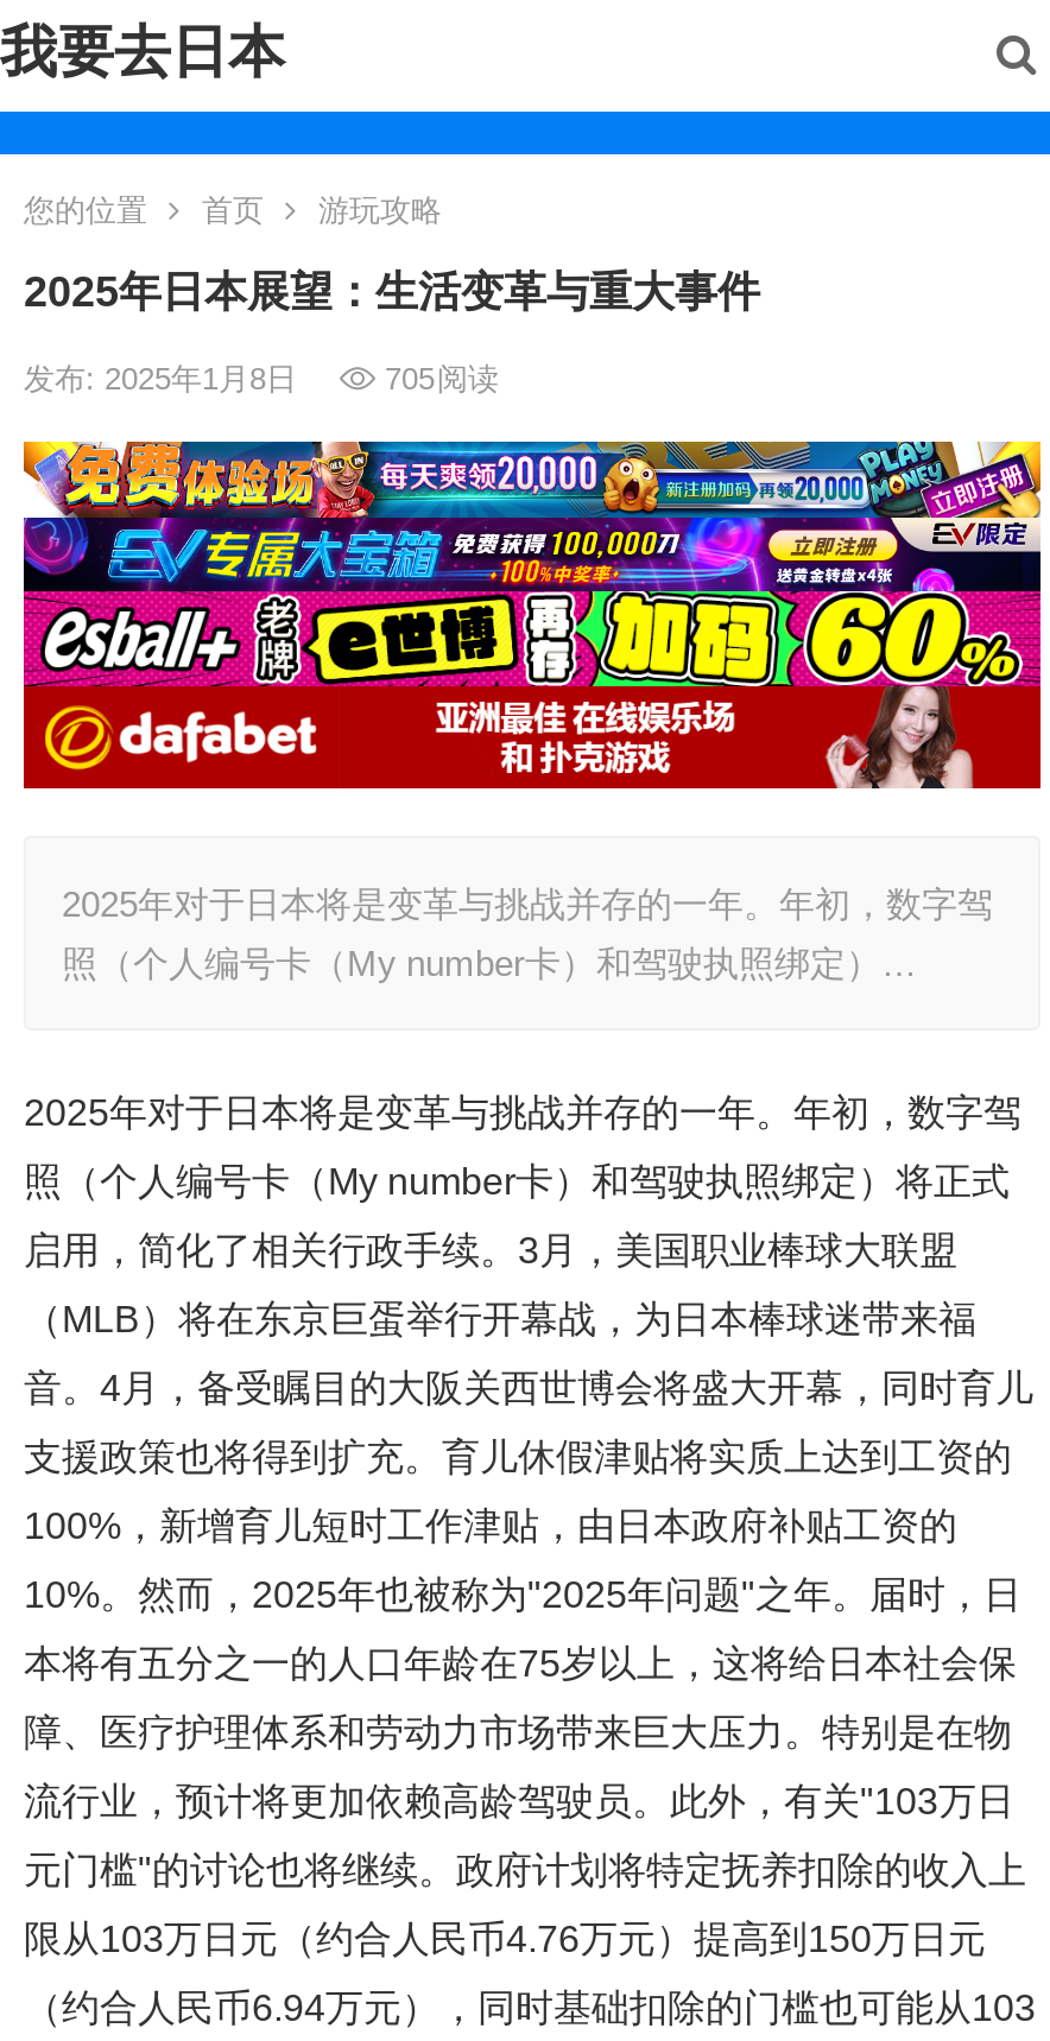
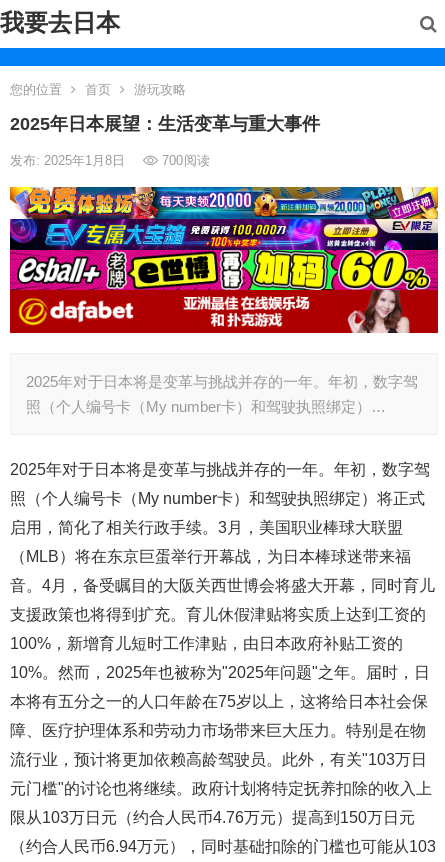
[24,361,499,397] 发布: 2025年1月8日 705阅读 -> [10,153,210,168] 发布: 2025年1月8日 700阅读

